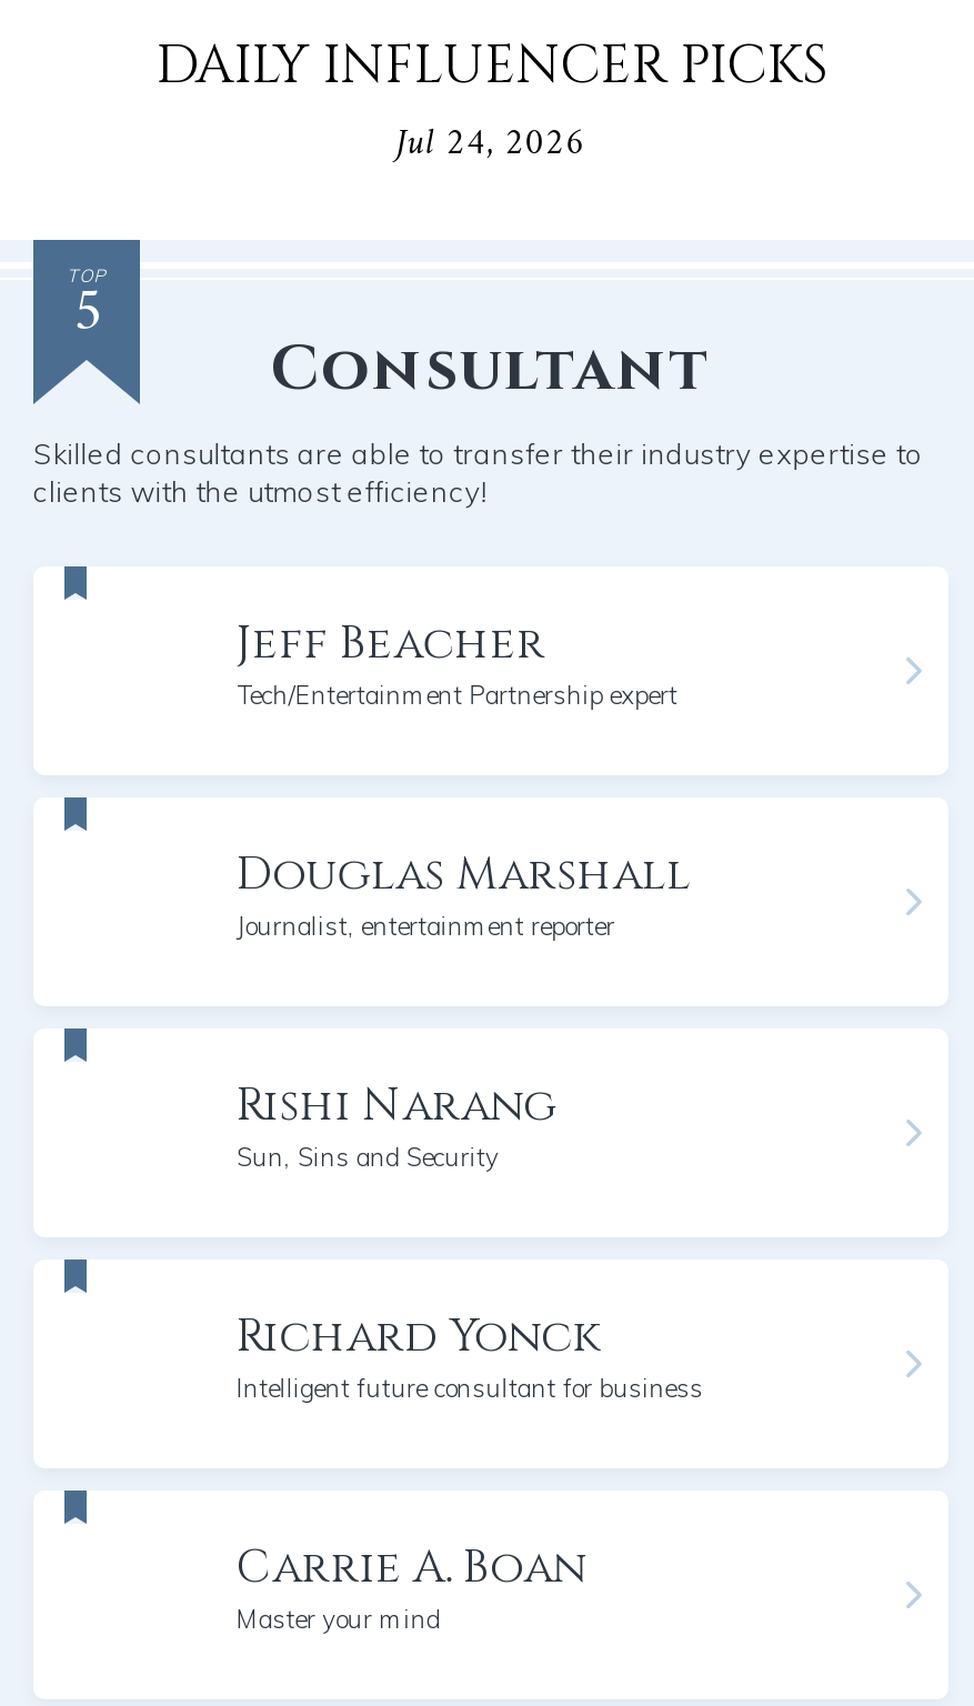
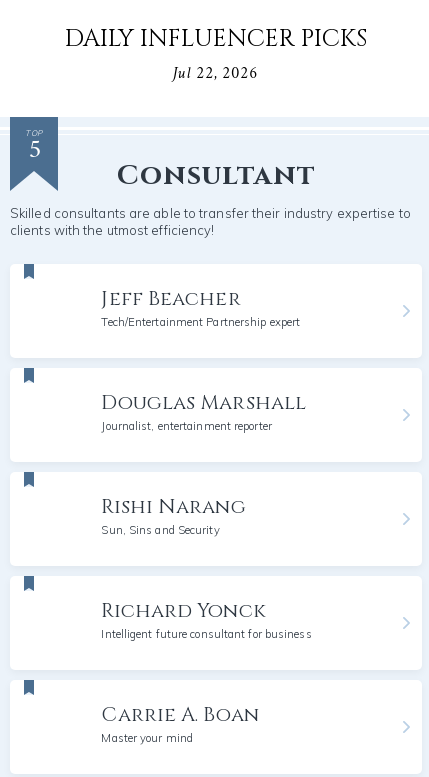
[396,113,586,175] Jul 24, 2026 -> [173,60,259,88] Jul 22, 2026

